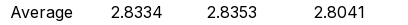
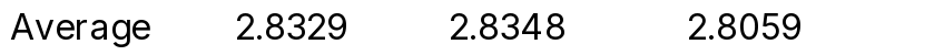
[10,2,163,22] Average 2.8334 -> [10,5,348,49] Average 2.8329
[207,2,257,22] 2.8353 -> [449,5,567,49] 2.8348
[314,2,365,22] 2.8041 -> [687,5,803,49] 2.8059

